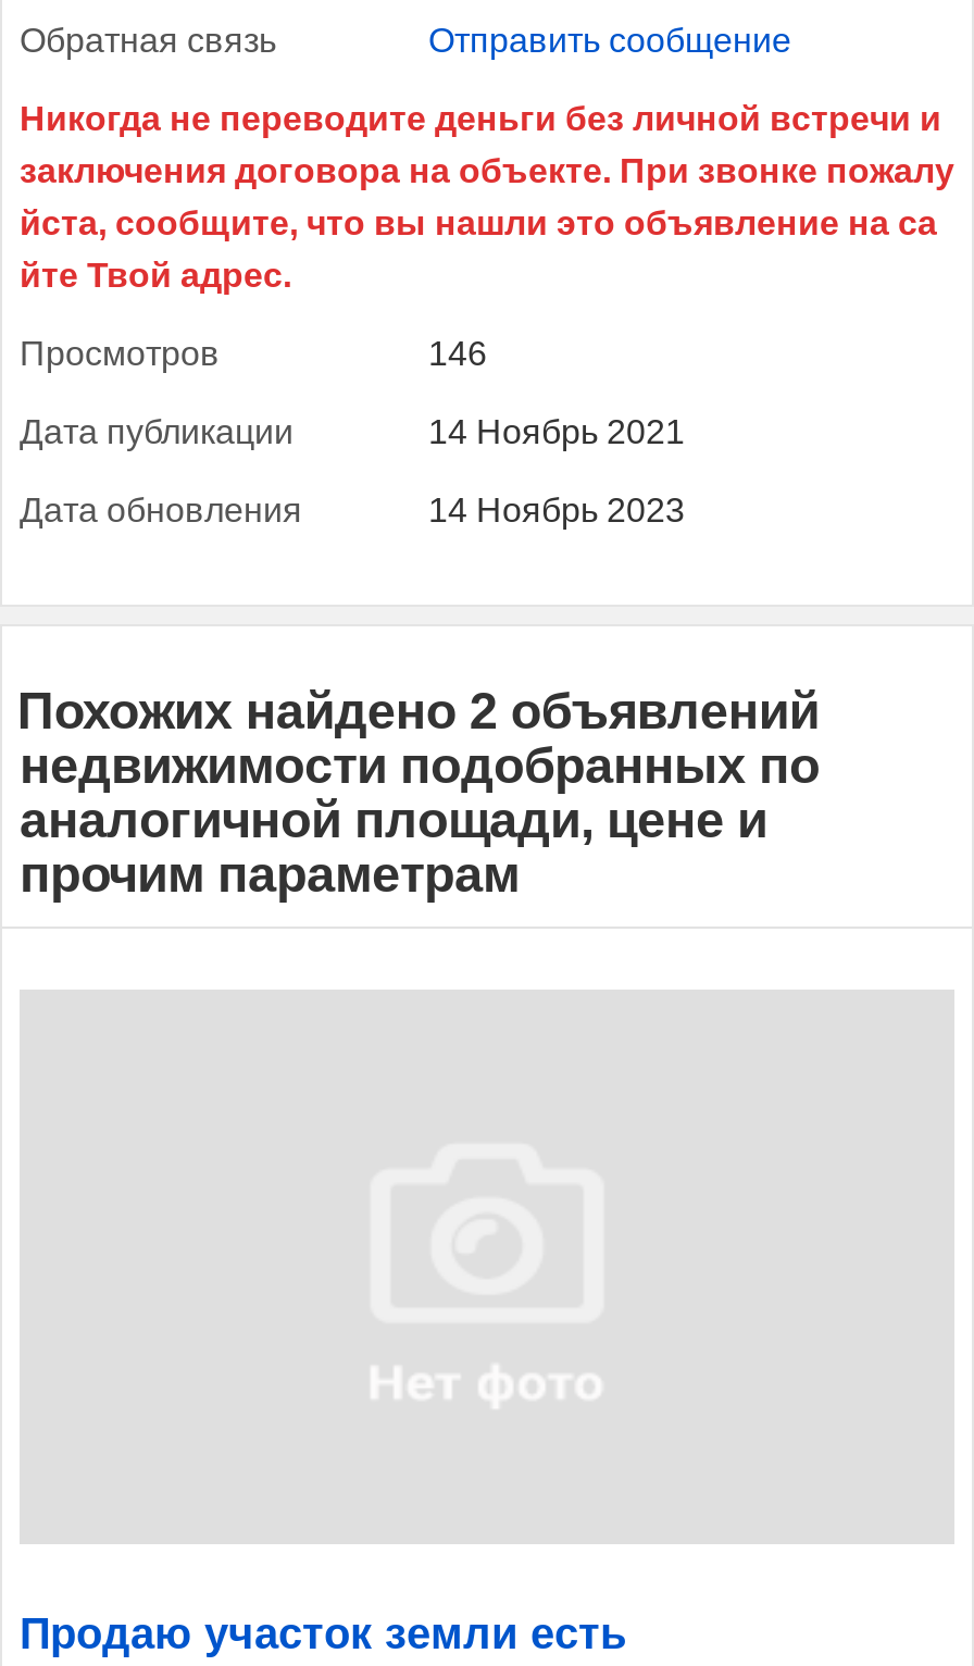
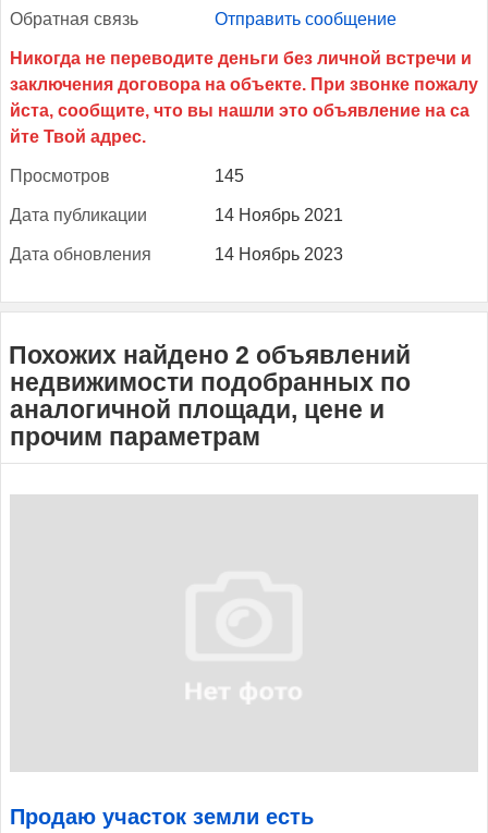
[428,335,487,372] 146 -> [215,167,244,185] 145

